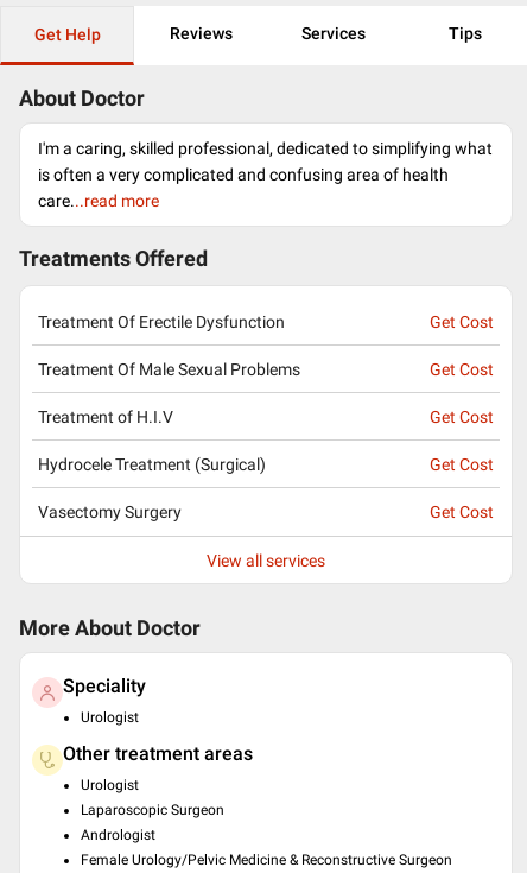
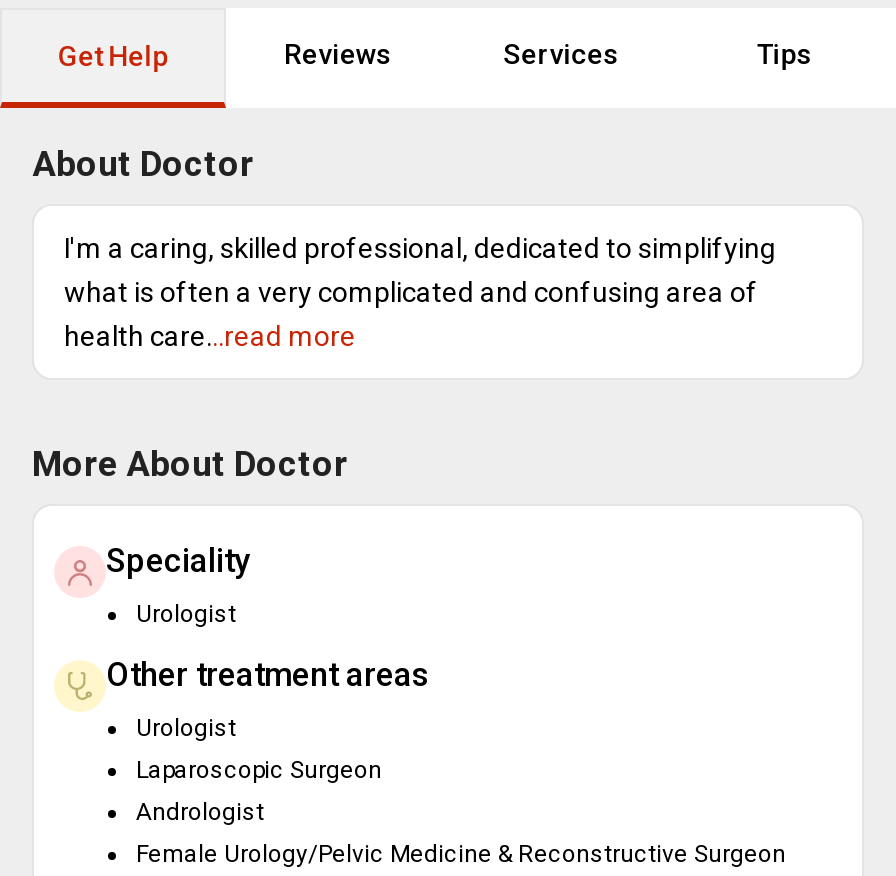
[19,139,494,570] I'm a caring, skilled professional, dedicated to simplifying what | is often a very complicated and confusing area of health | care...read more | Treatments Offered | Treatment Of Erectile Dysfunction | Get Cost | Treatment Of Male Sexual Problems | Get Cost | Treatment of H.I.V | Get Cost | Hydrocele Treatment (Surgical) | Get Cost | Vasectomy Surgery | Get Cost | View all services -> [64,232,776,352] I'm a caring, skilled professional, dedicated to simplifying | what is often a very complicated and confusing area of | health care...read more

